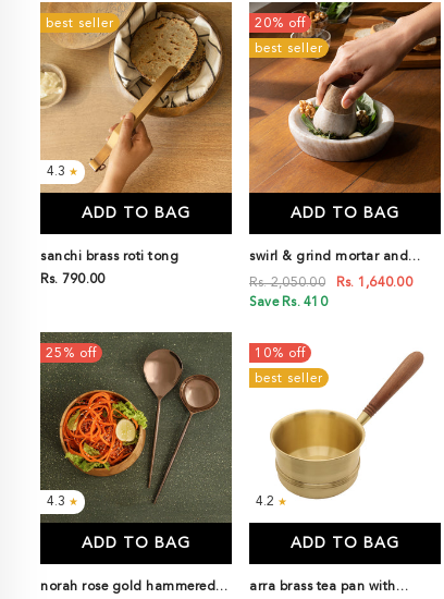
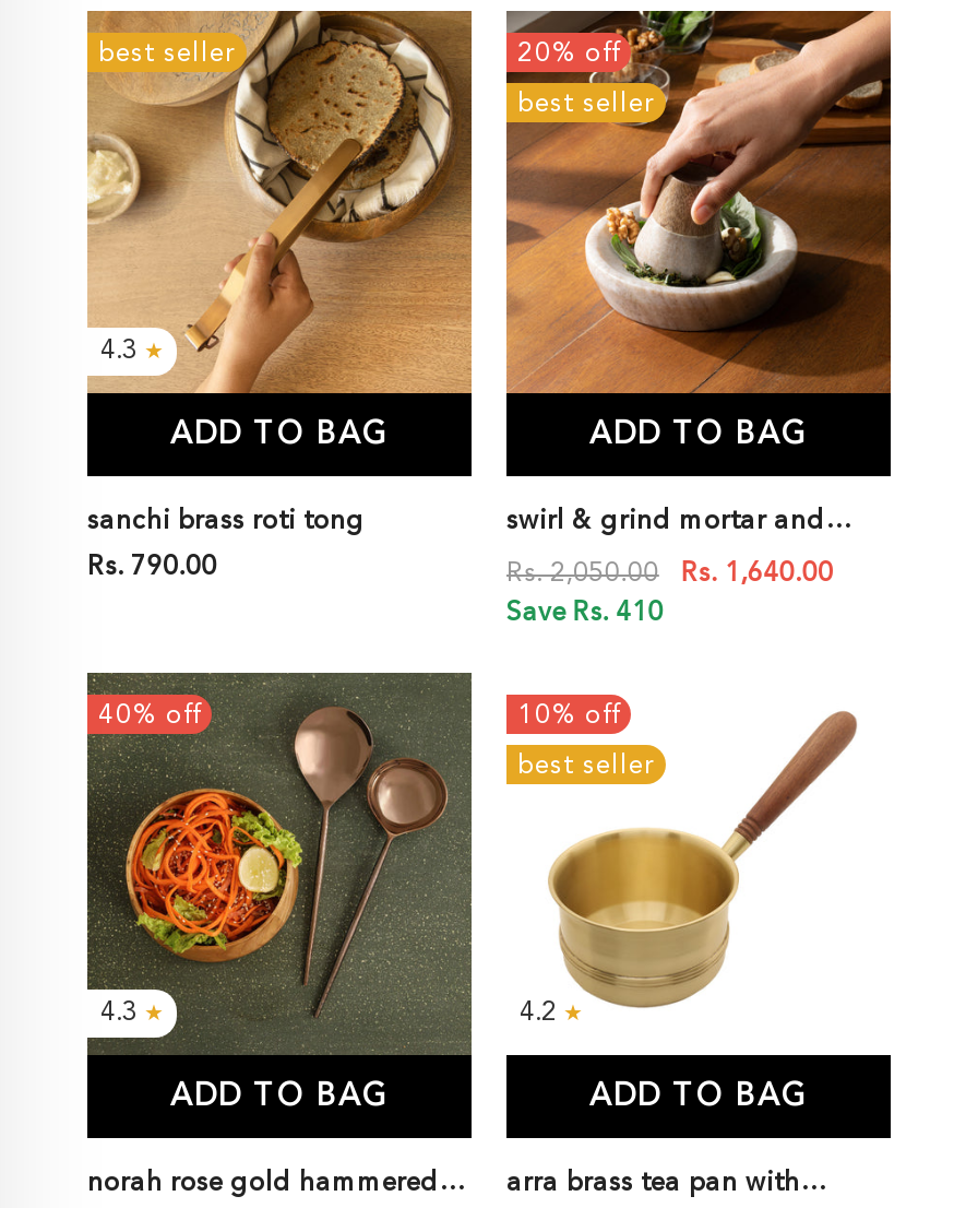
[46,347,97,360] 25% off -> [98,702,201,729] 40% off

